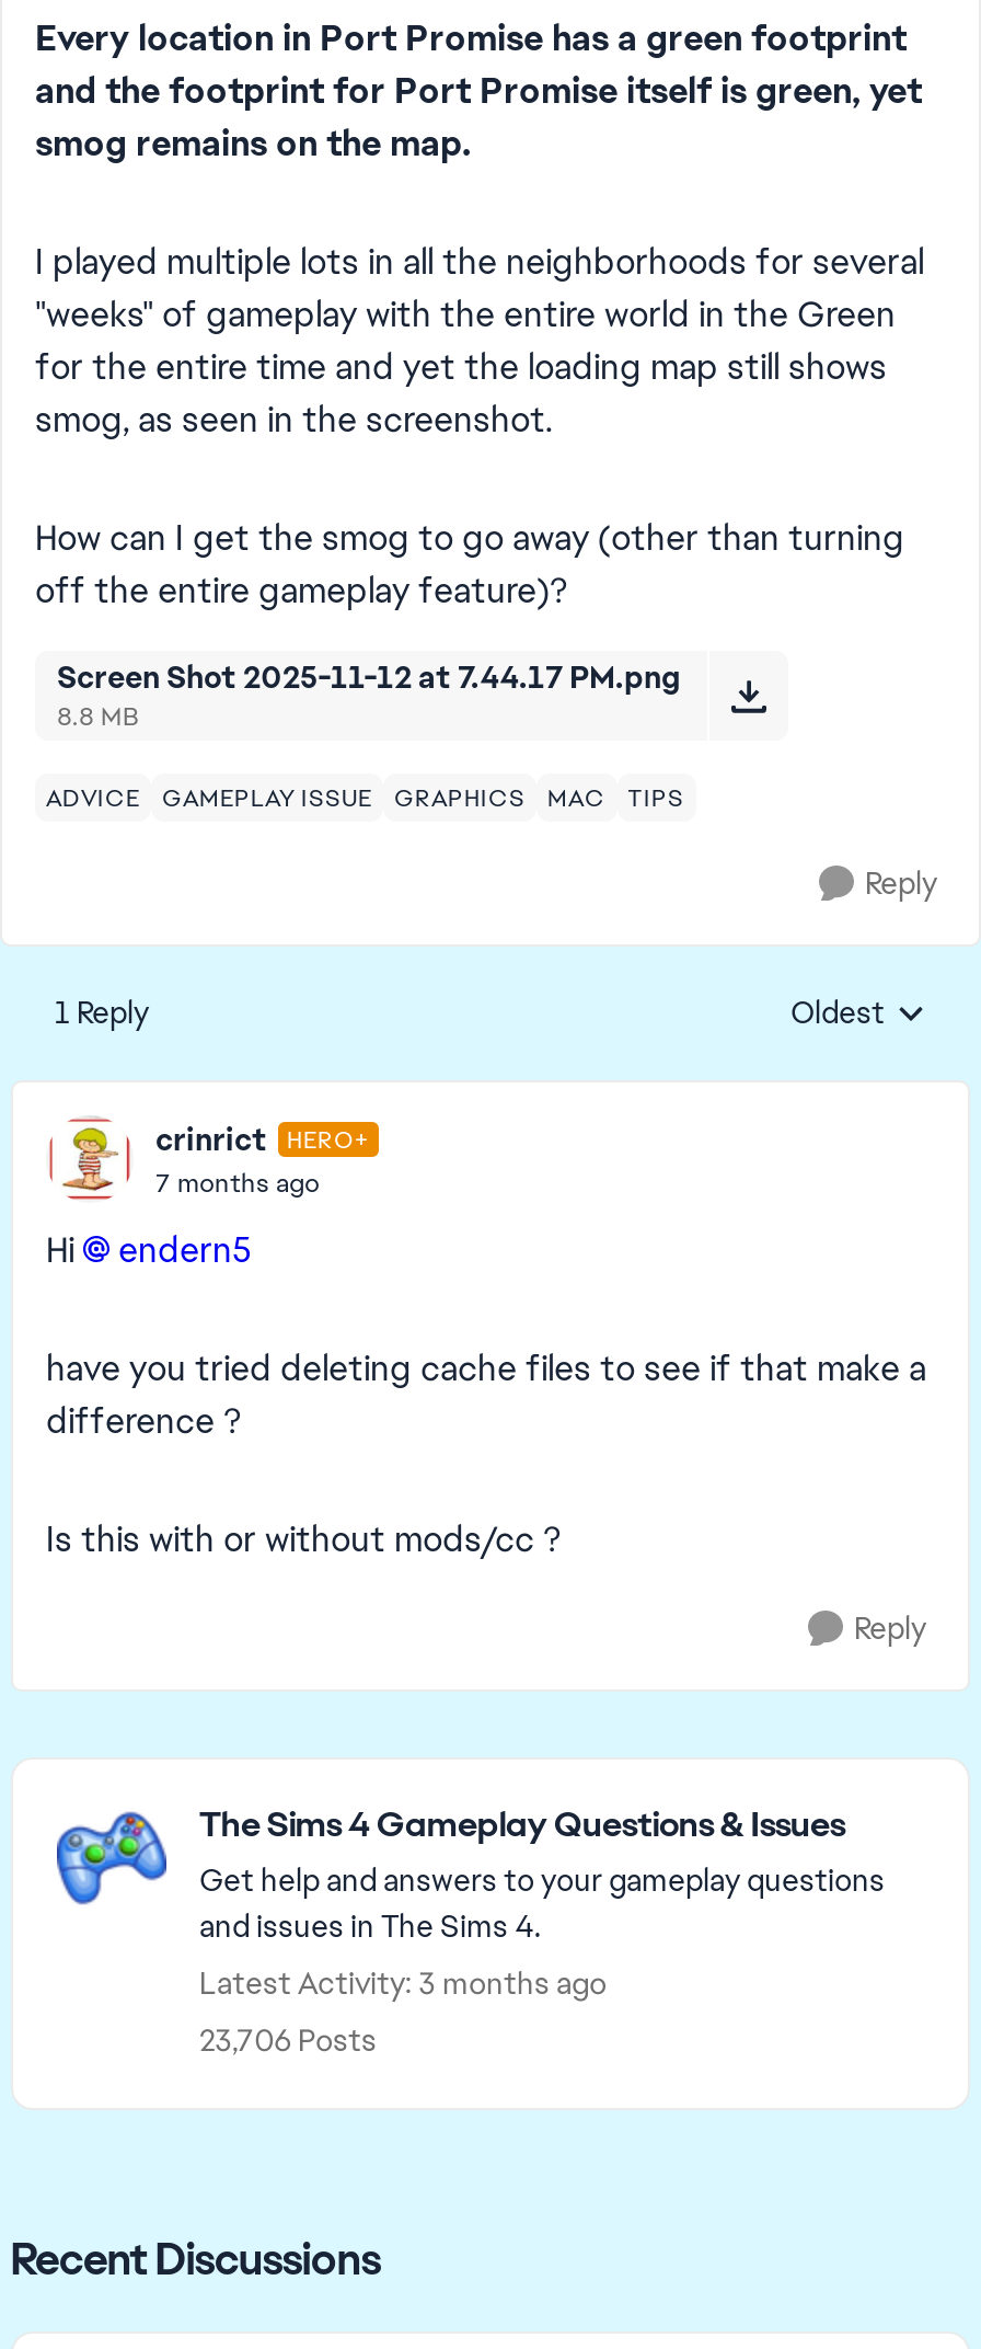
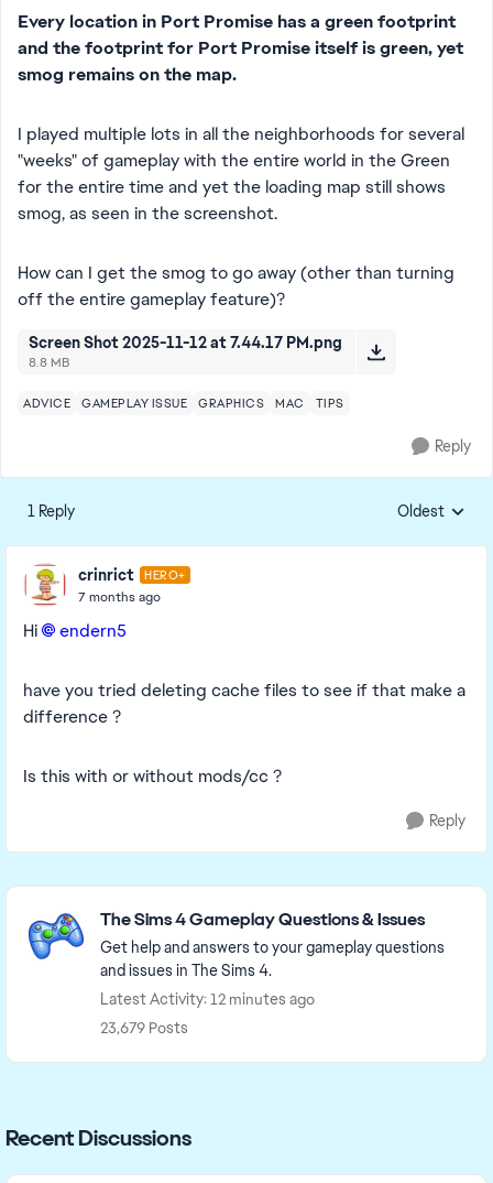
[199,1963,607,2003] Latest Activity: 3 months ago -> [100,989,315,1009] Latest Activity: 12 minutes ago
[199,2020,377,2060] 23,706 Posts -> [100,1018,188,1038] 23,679 Posts

